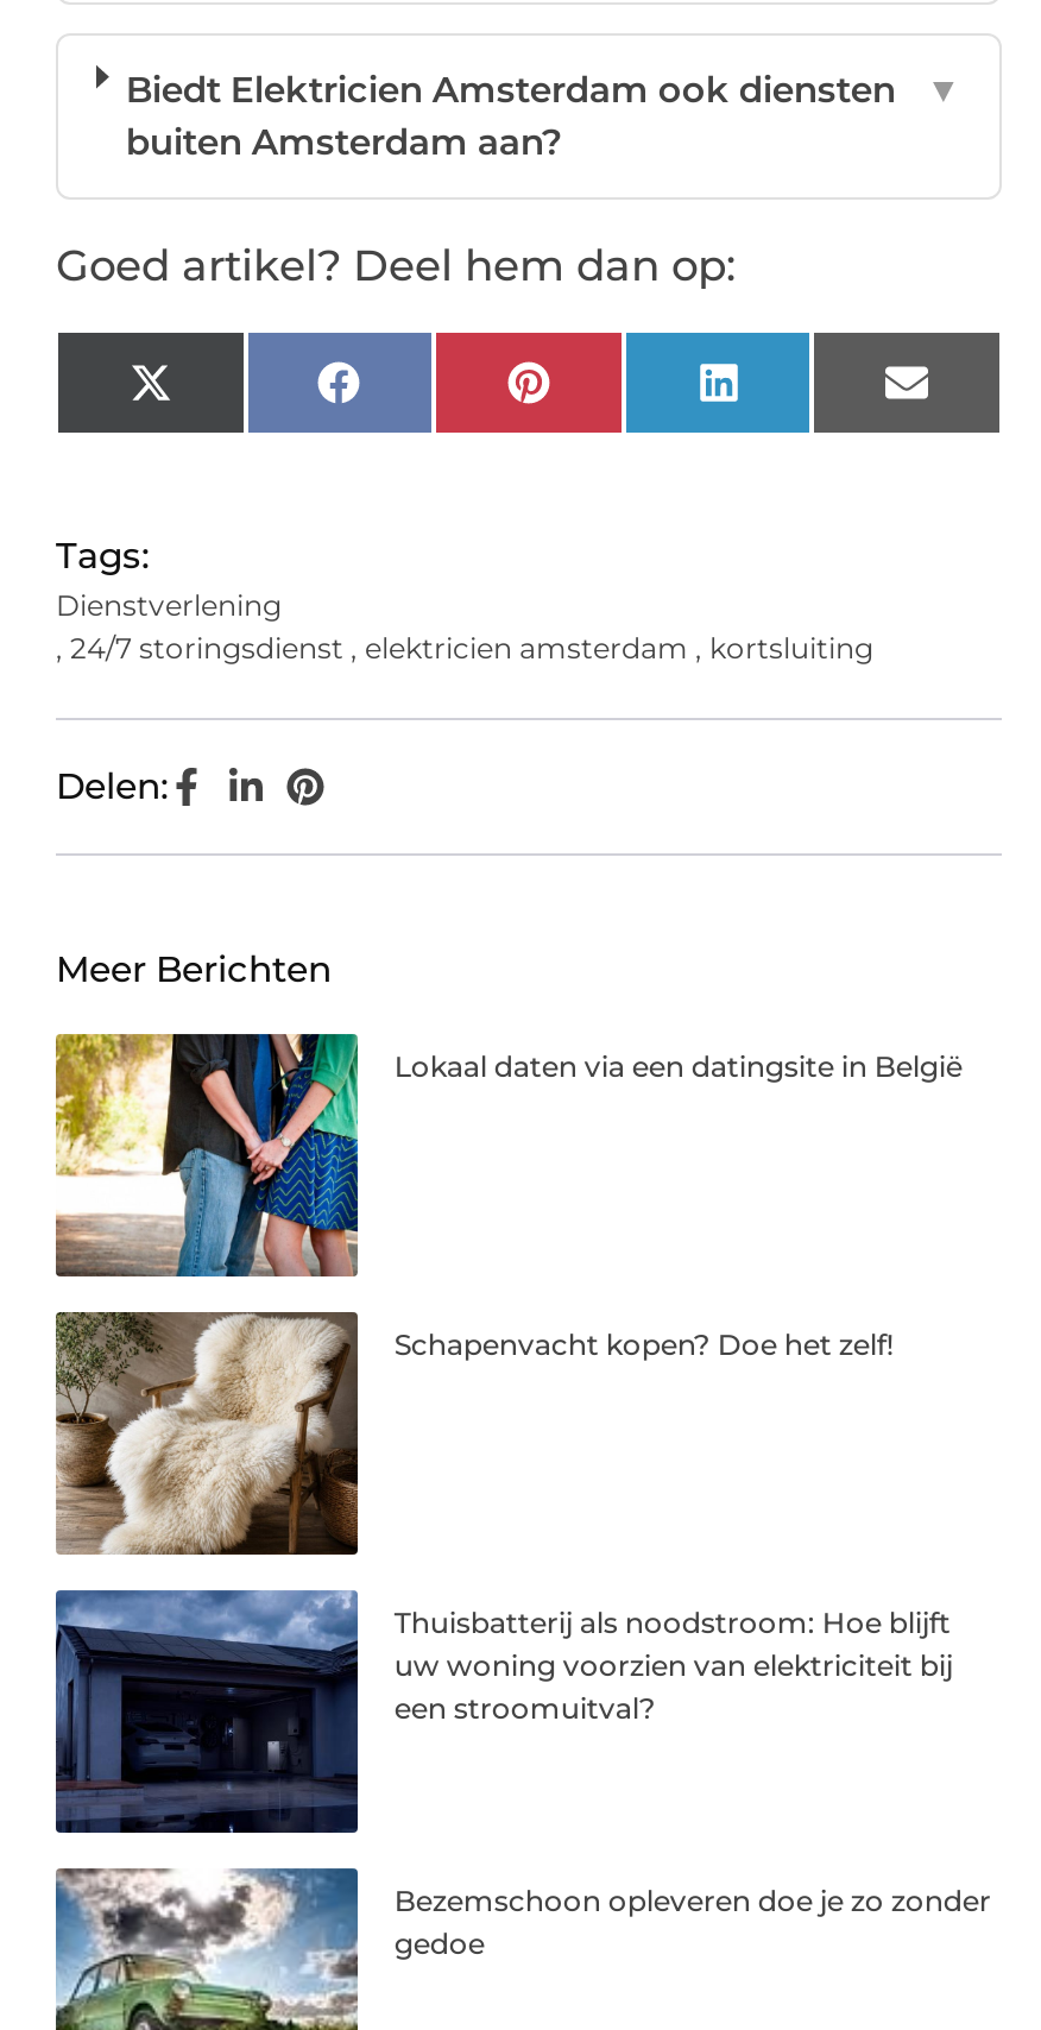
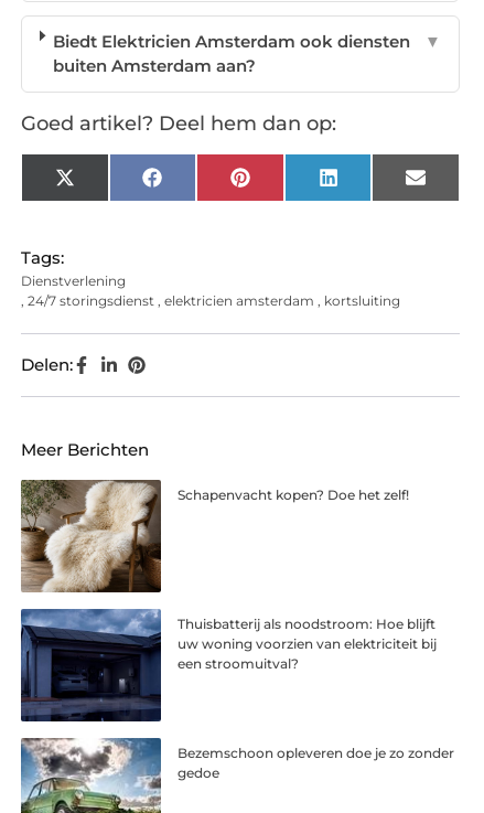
[56,1032,962,1279] [image] | Lokaal daten via een datingsite in België -> none

